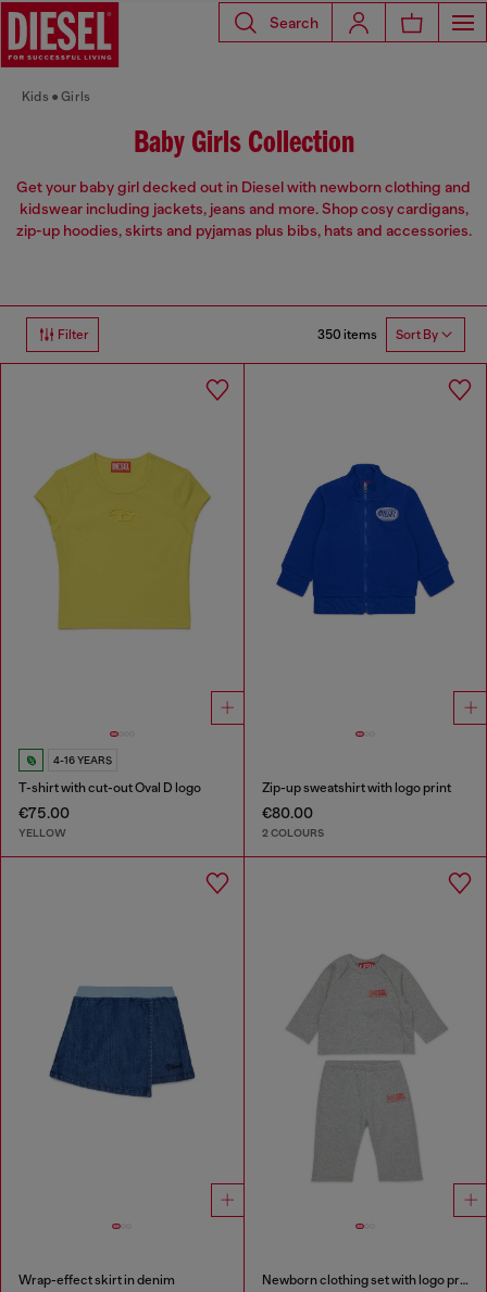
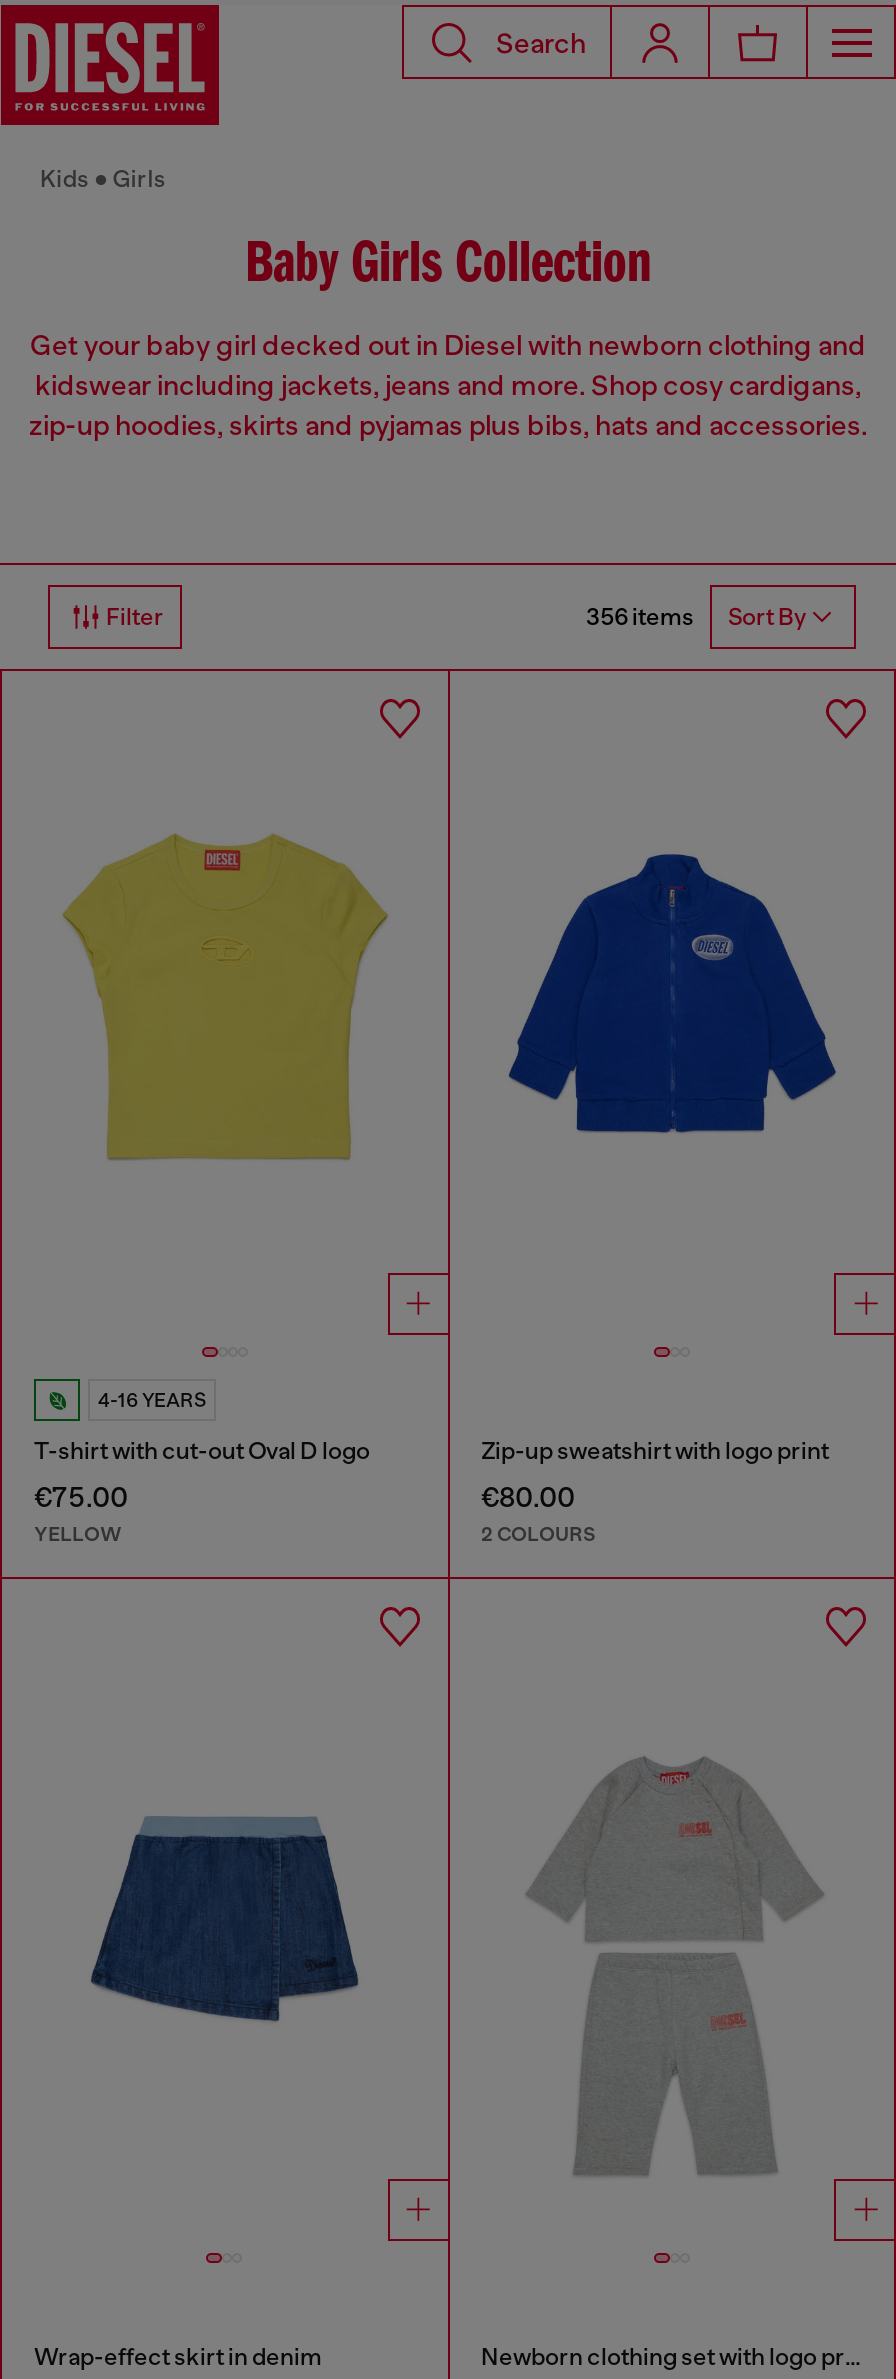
[317,327,438,343] 350 items Sort By -> [586,603,806,632] 356 items Sort By

